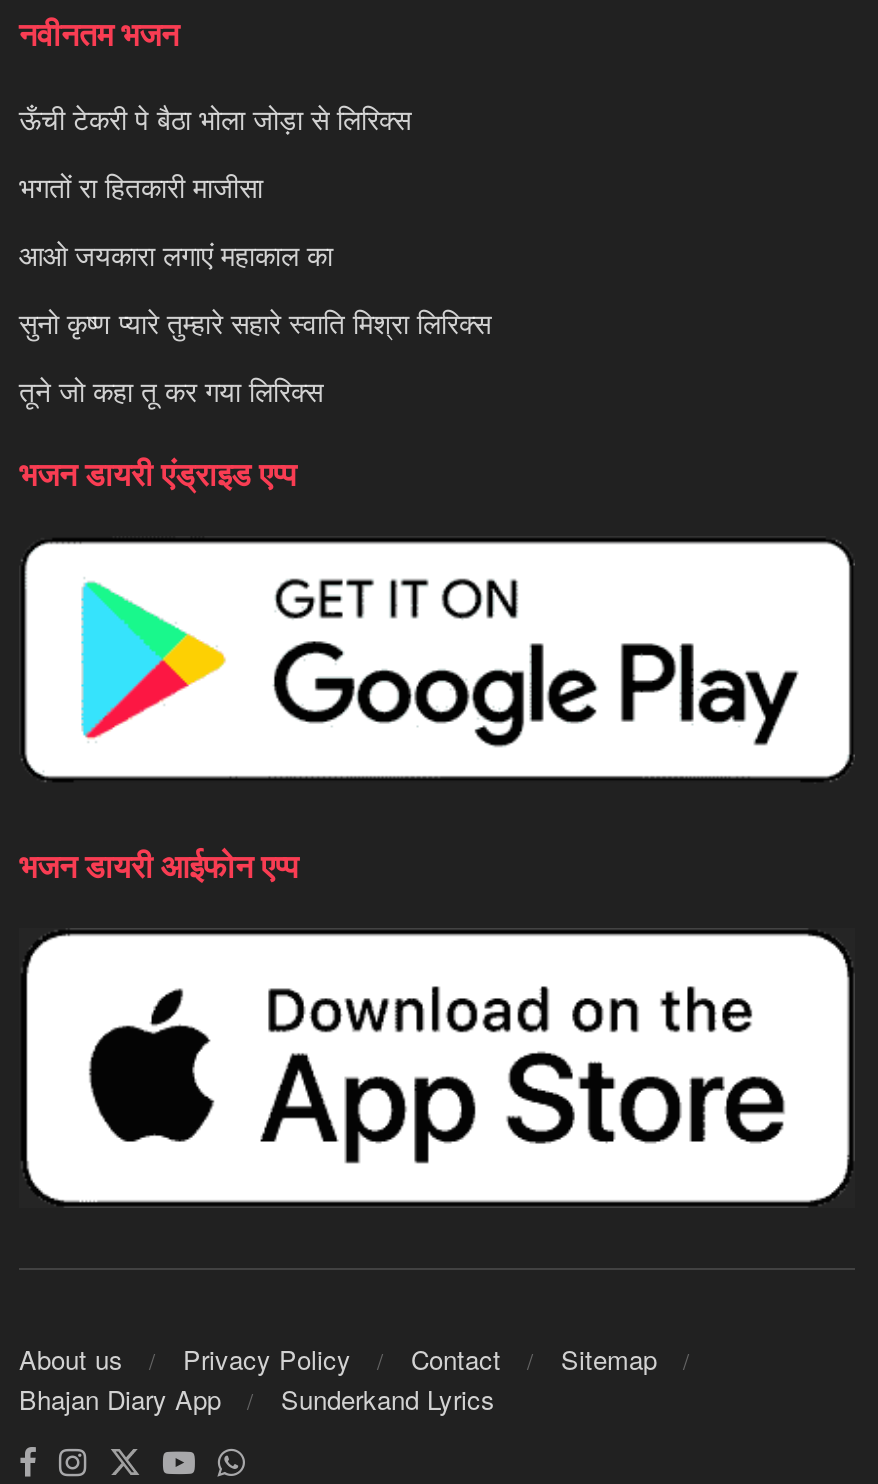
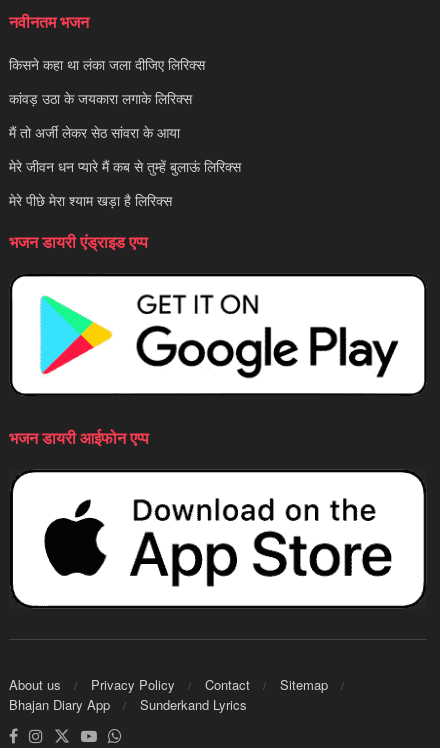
[19,99,411,139] ऊँची टेकरी पे बैठा भोला जोड़ा से लिरिक्स -> [9,54,205,74] किसने कहा था लंका जला दीजिए लिरिक्स
[19,167,263,207] भगतों रा हितकारी माजीसा -> [9,88,192,108] कांवड़ उठा के जयकारा लगाके लिरिक्स
[19,235,333,275] आओ जयकारा लगाएं महाकाल का -> [9,122,180,142] मैं तो अर्जी लेकर सेठ सांवरा के आया
[19,303,491,343] सुनो कृष्ण प्यारे तुम्हारे सहारे स्वाति मिश्रा लिरिक्स -> [9,156,241,176] मेरे जीवन धन प्यारे मैं कब से तुम्हें बुलाऊं लिरिक्स
[19,371,323,411] तूने जो कहा तू कर गया लिरिक्स -> [9,190,172,210] मेरे पीछे मेरा श्याम खड़ा है लिरिक्स

